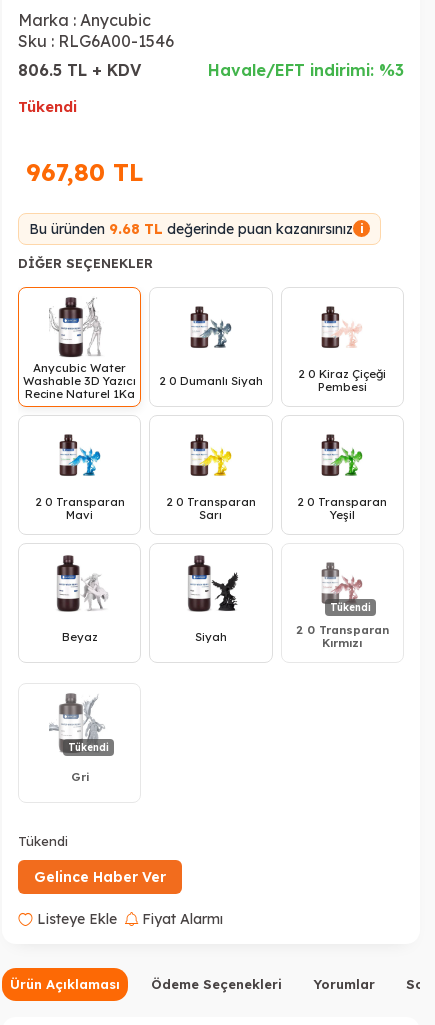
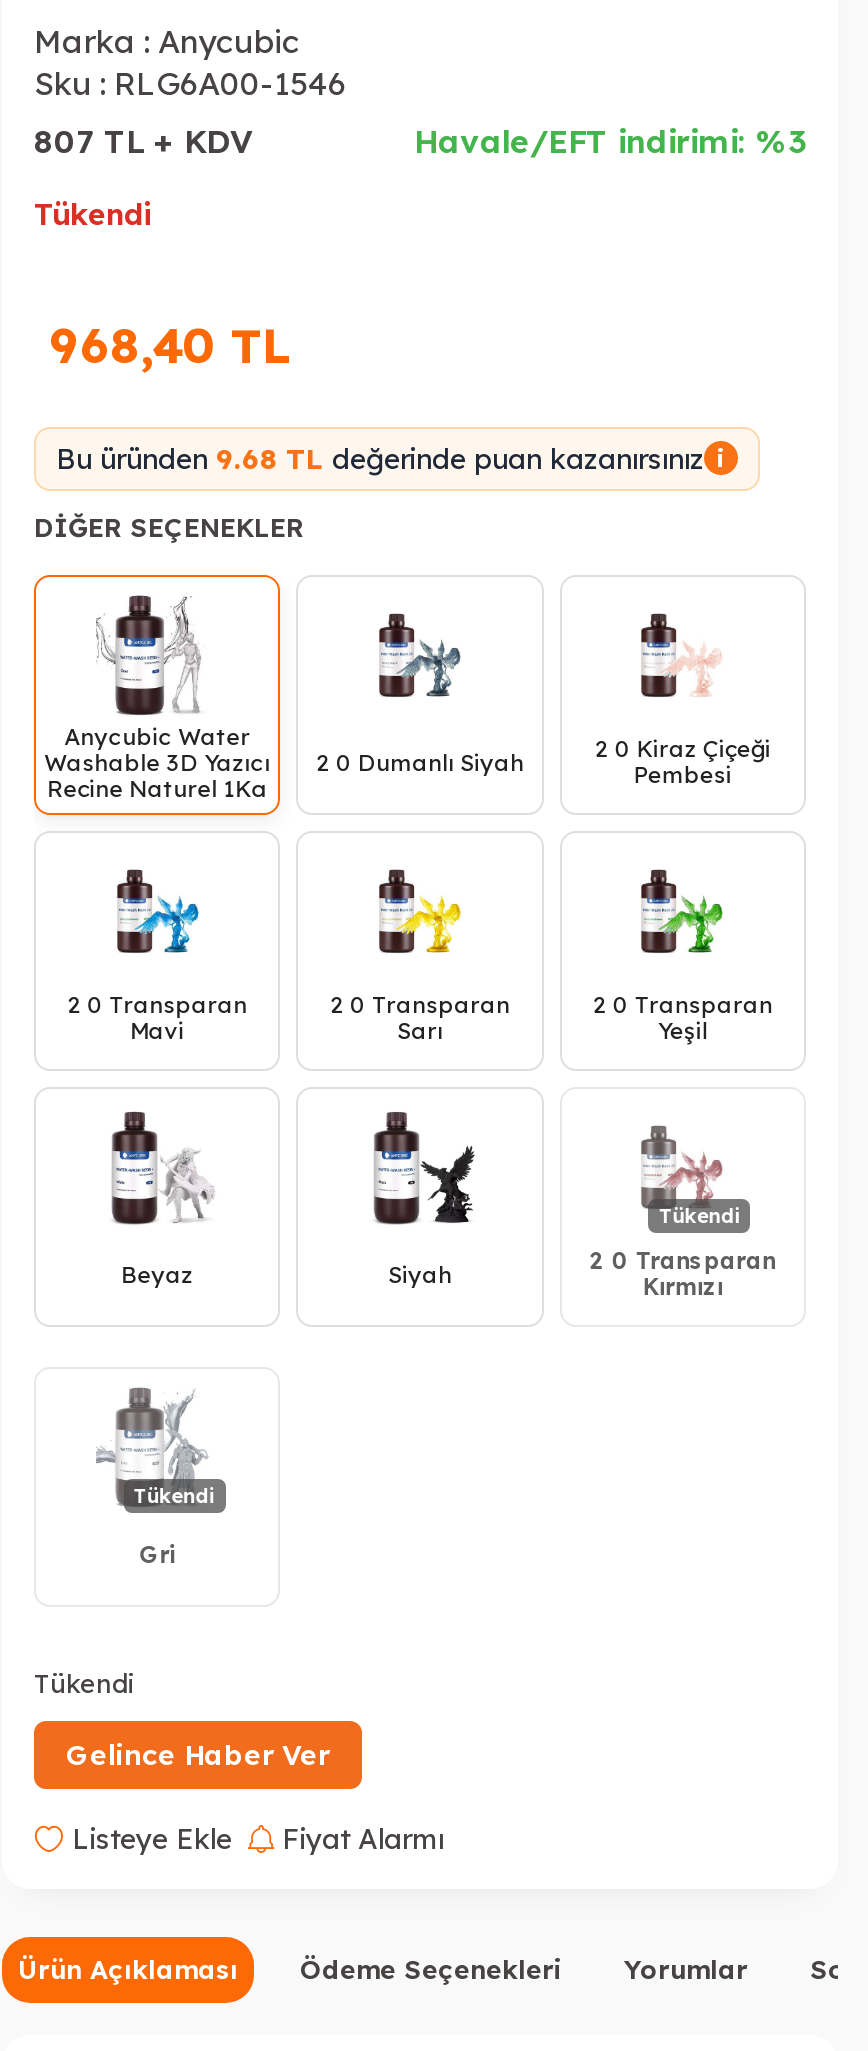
[18,60,141,80] 806.5 TL + KDV -> [34,121,252,161] 807 TL + KDV
[26,157,143,187] 967,80 TL -> [50,315,290,375] 968,40 TL

